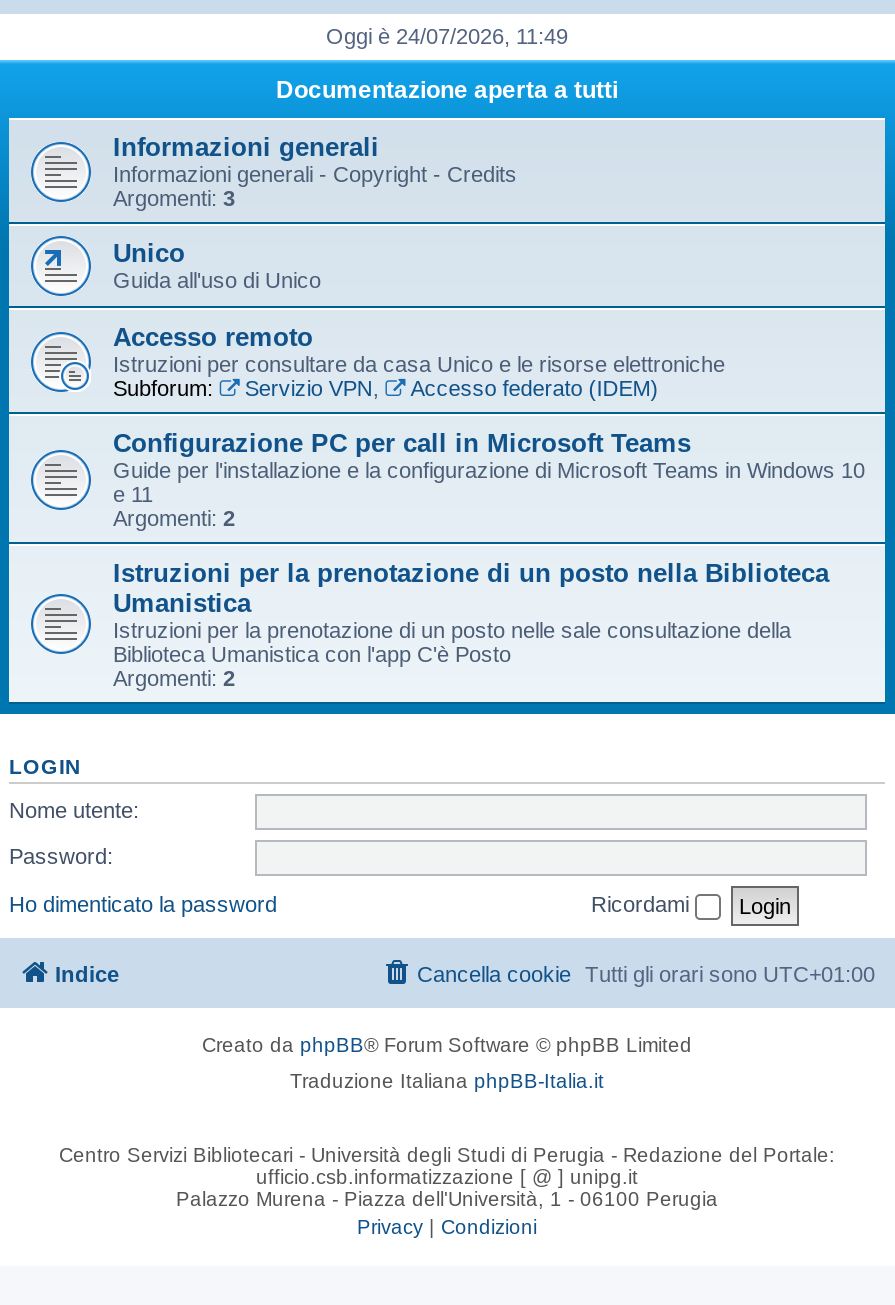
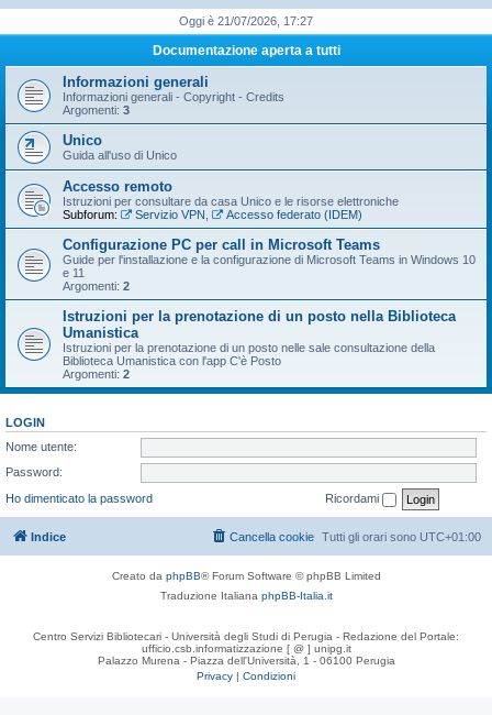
[326,24,568,48] Oggi è 24/07/2026, 11:49 -> [179,14,313,28] Oggi è 21/07/2026, 17:27

